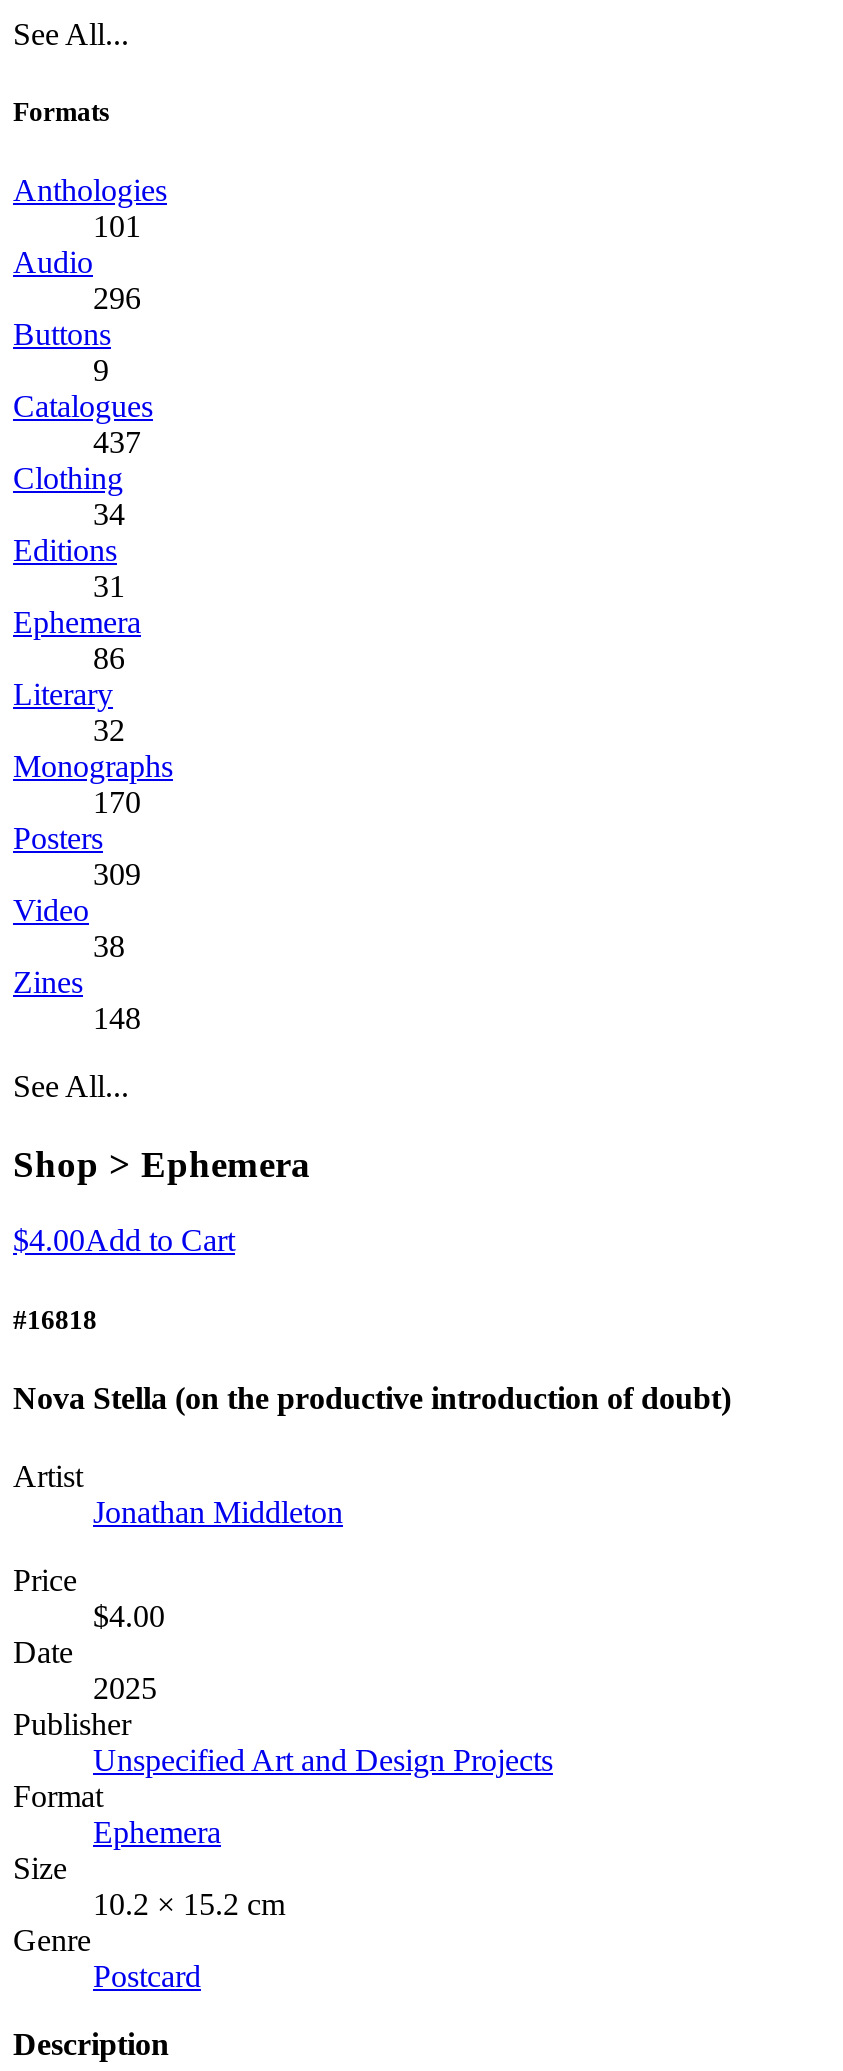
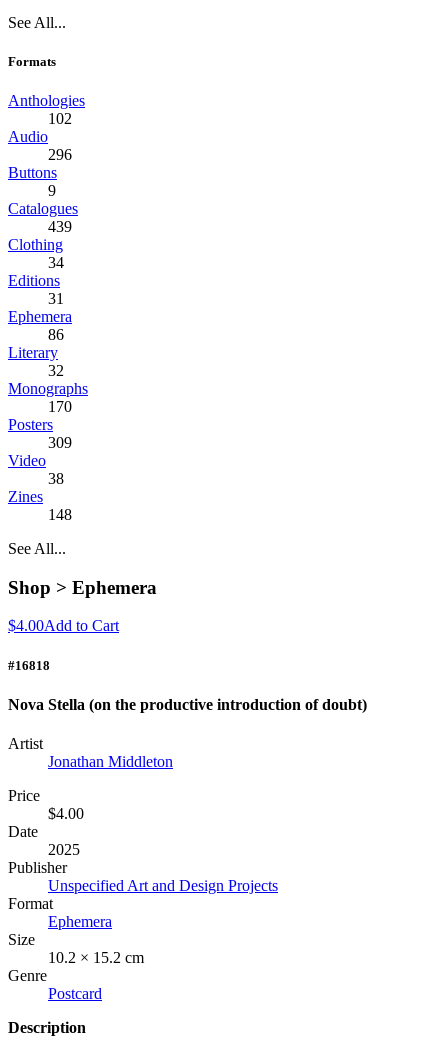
[93,209,141,243] 101 -> [48,110,72,127] 102
[93,425,141,459] 437 -> [48,218,72,235] 439

